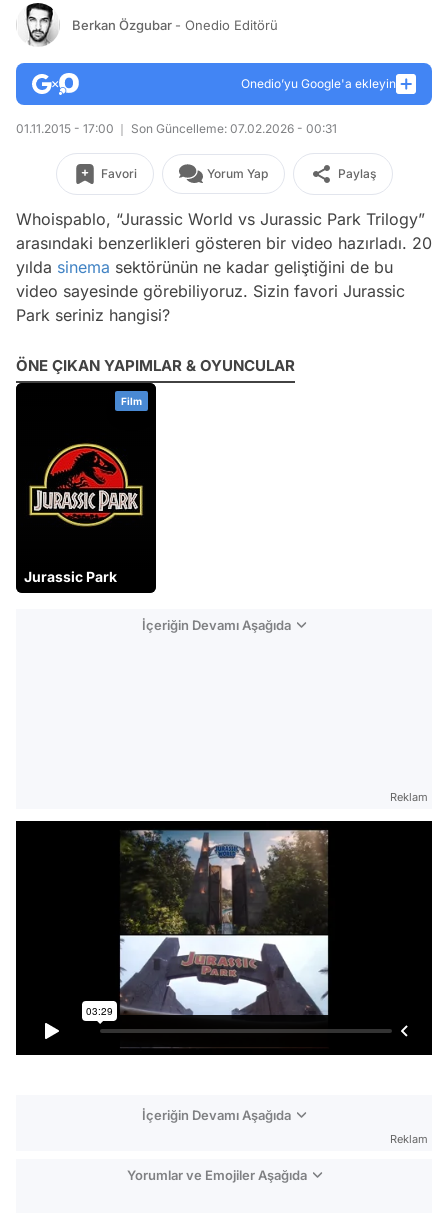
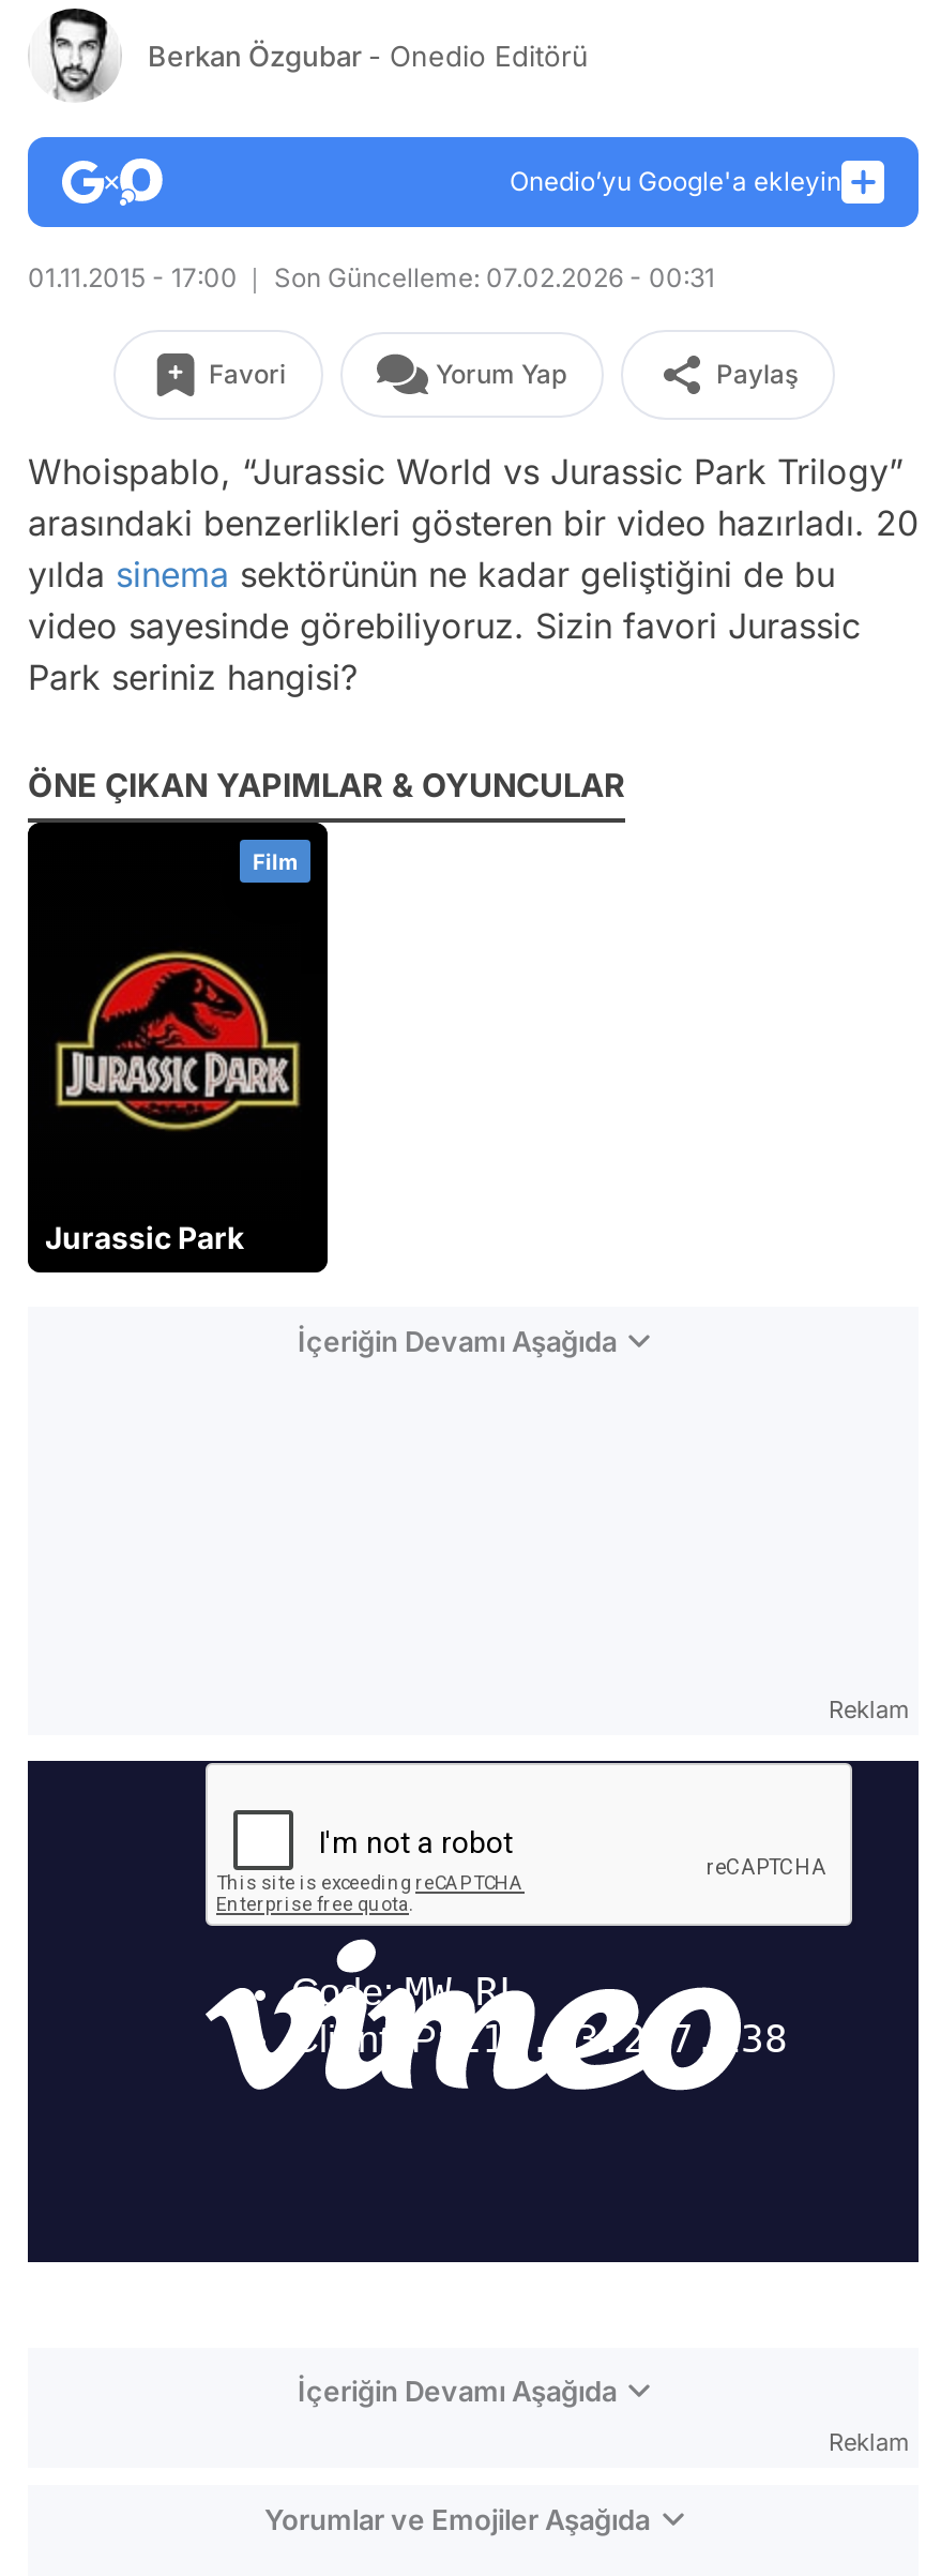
[16,821,432,1055] [image] -> [28,1761,919,2262] [image]

